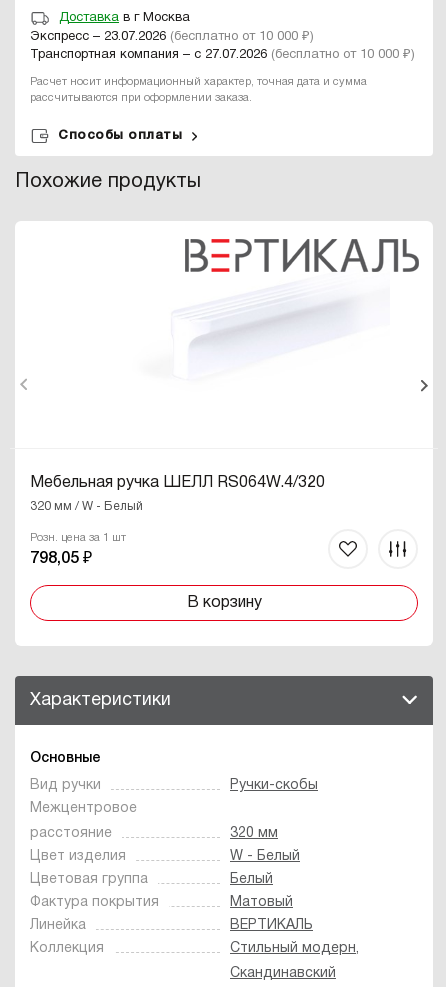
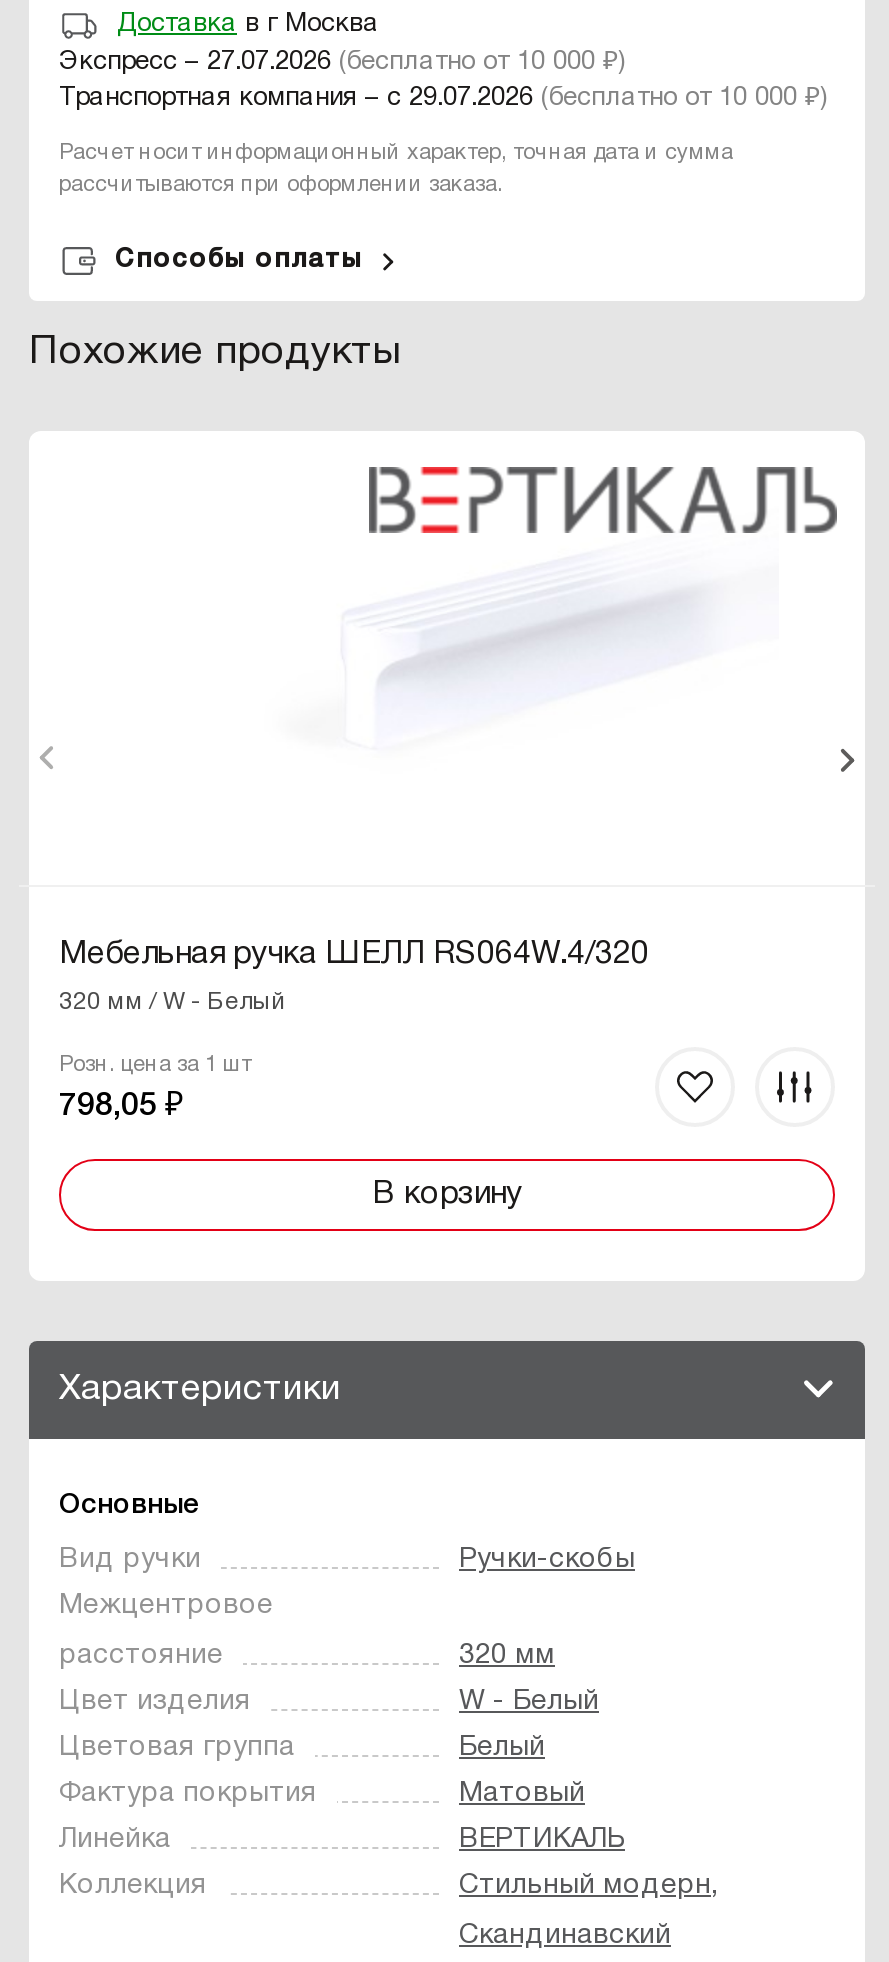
[30,31,314,43] Экспресс – 23.07.2026 (бесплатно от 10 000 ₽) -> [59,50,627,74] Экспресс – 27.07.2026 (бесплатно от 10 000 ₽)
[30,49,415,61] Транспортная компания – с 27.07.2026 (бесплатно от 10 000 ₽) -> [59,86,829,110] Транспортная компания – с 29.07.2026 (бесплатно от 10 000 ₽)

